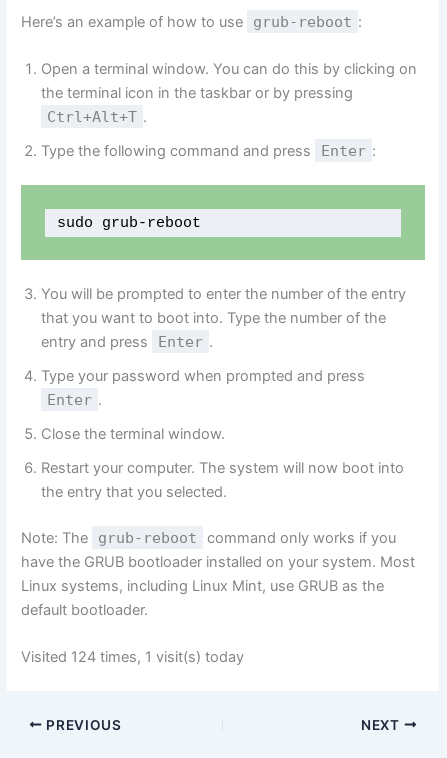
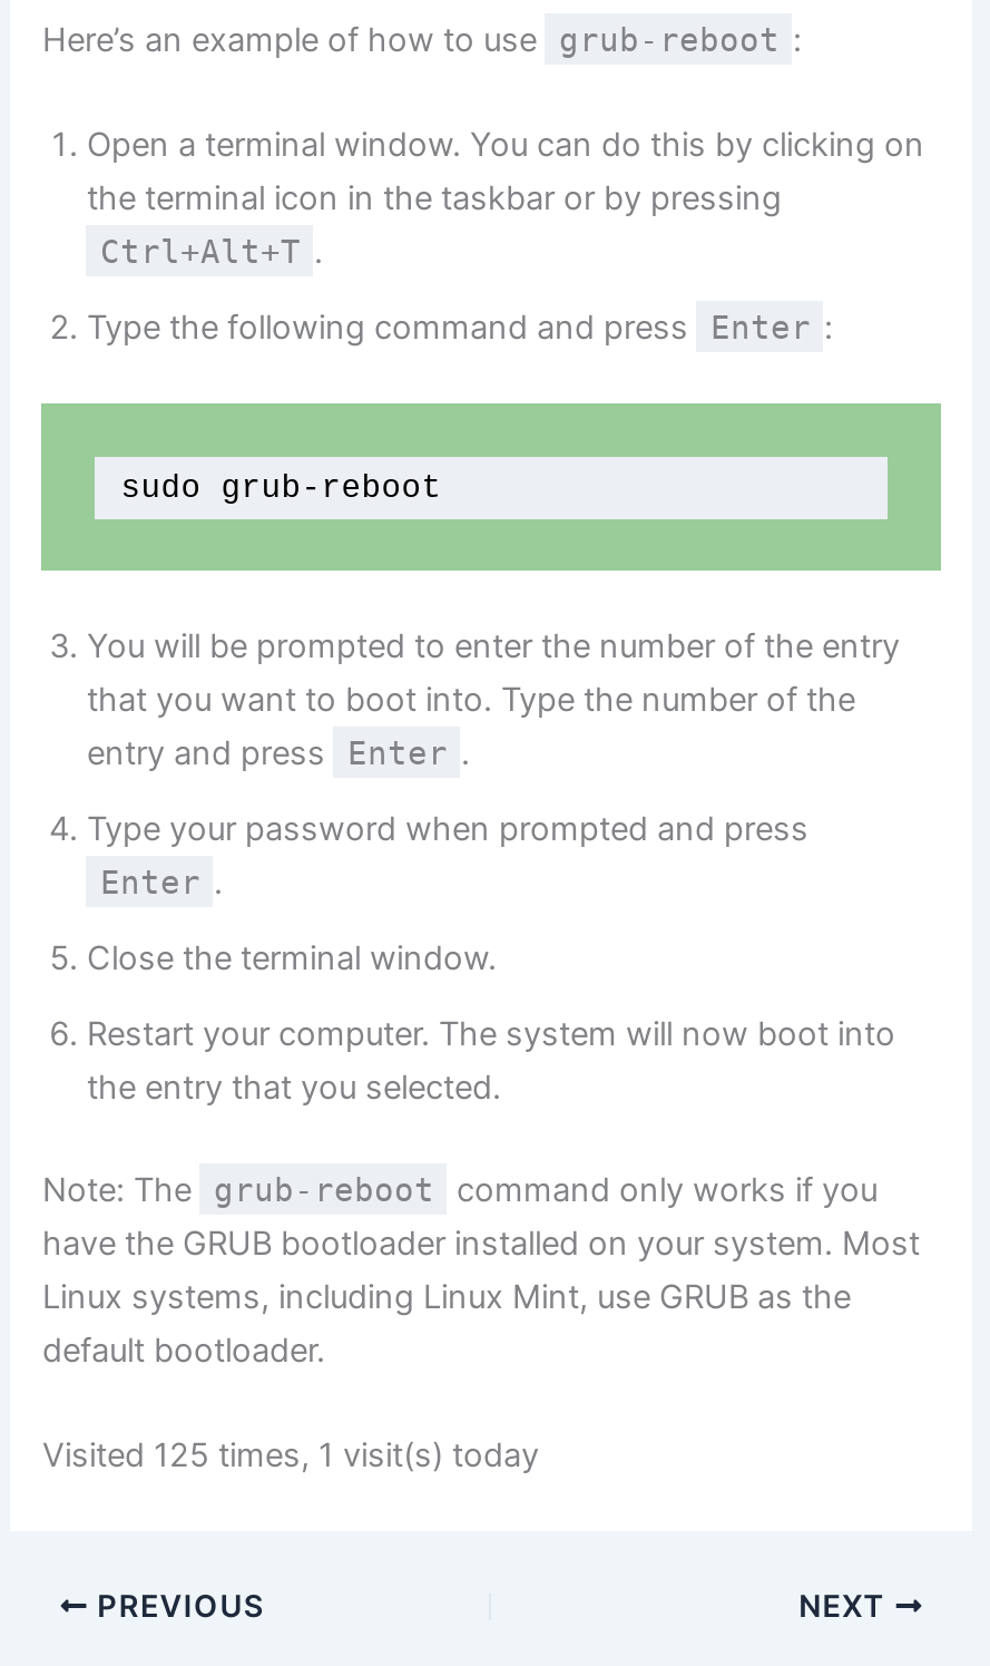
[21,648,244,666] Visited 124 times, 1 visit(s) today -> [42,1435,539,1475] Visited 125 times, 1 visit(s) today

